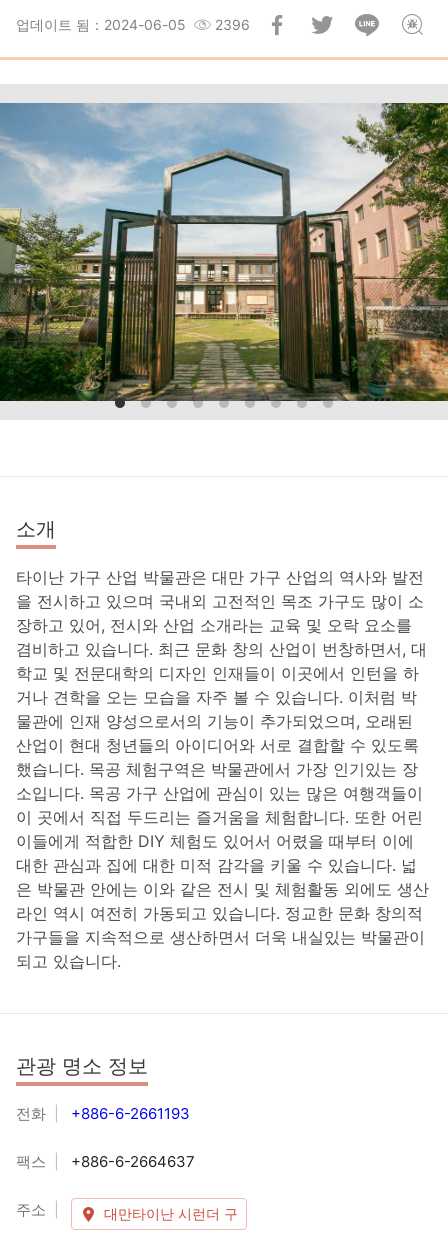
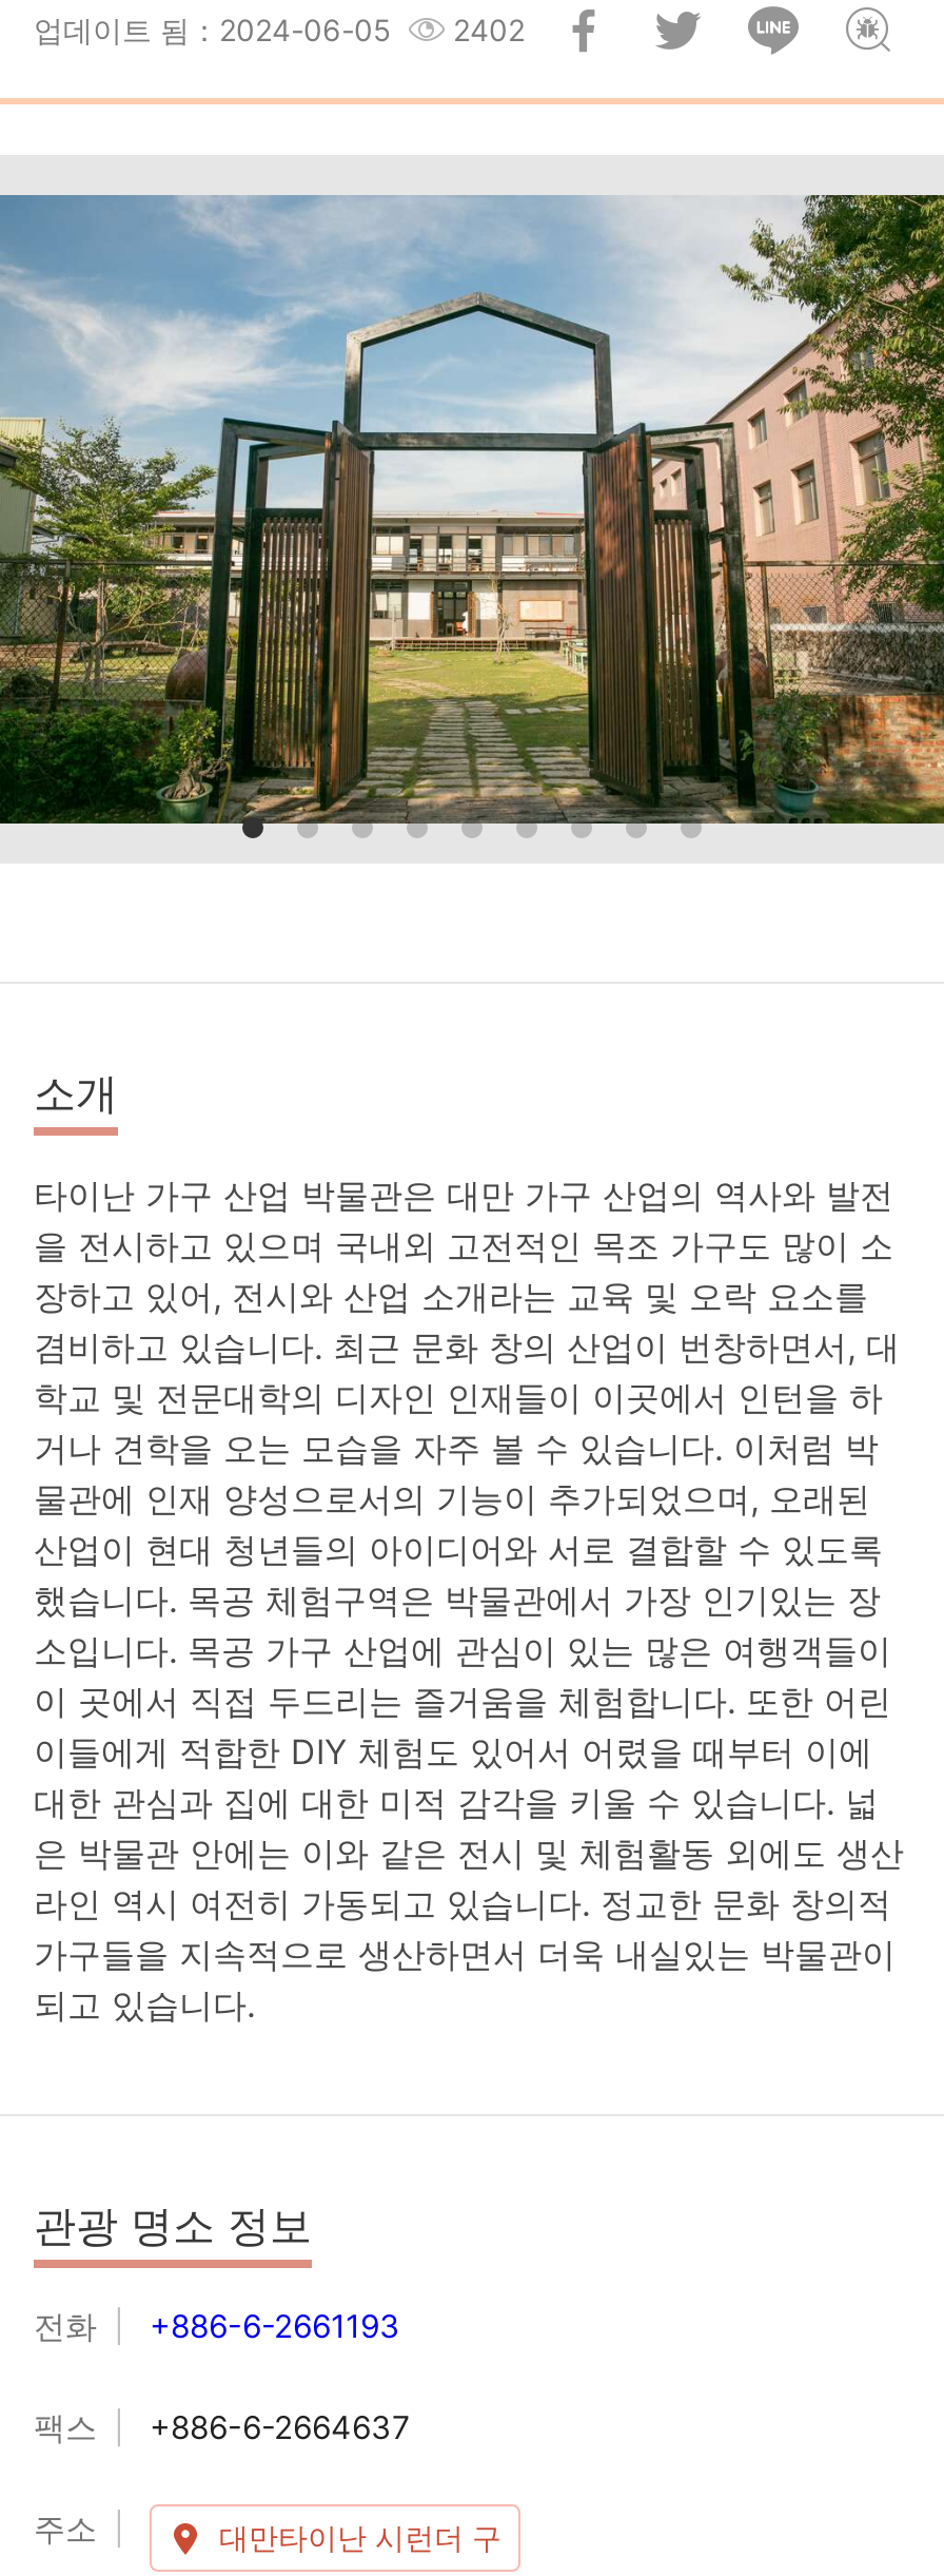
[16,16,249,33] 업데이트 됨：2024-06-05 2396 -> [34,12,525,47] 업데이트 됨：2024-06-05 2402

